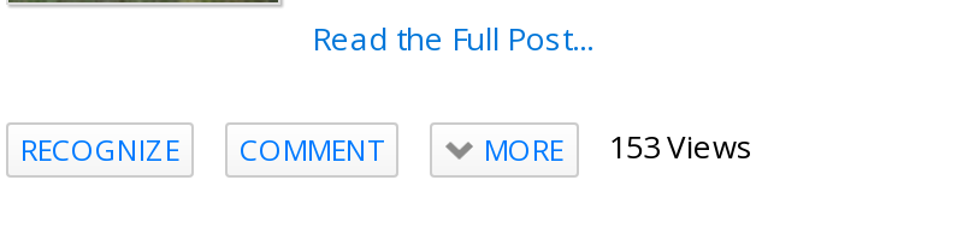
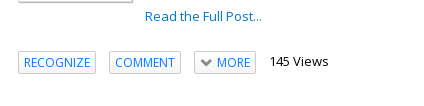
[484,125,754,170] MORE 153 Views -> [216,52,328,71] MORE 145 Views

